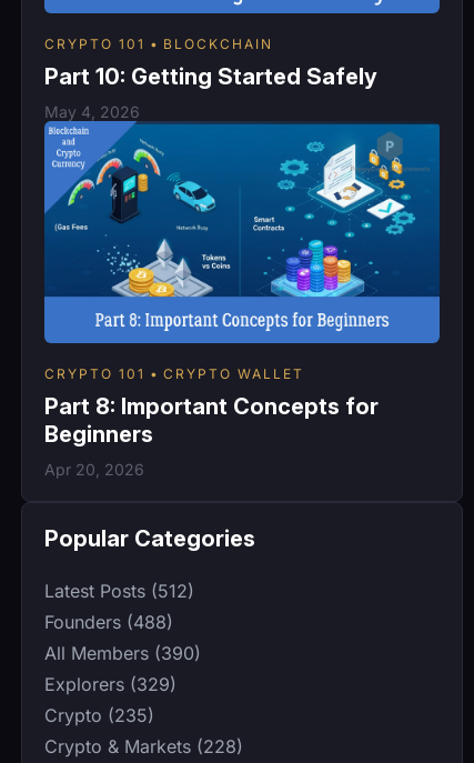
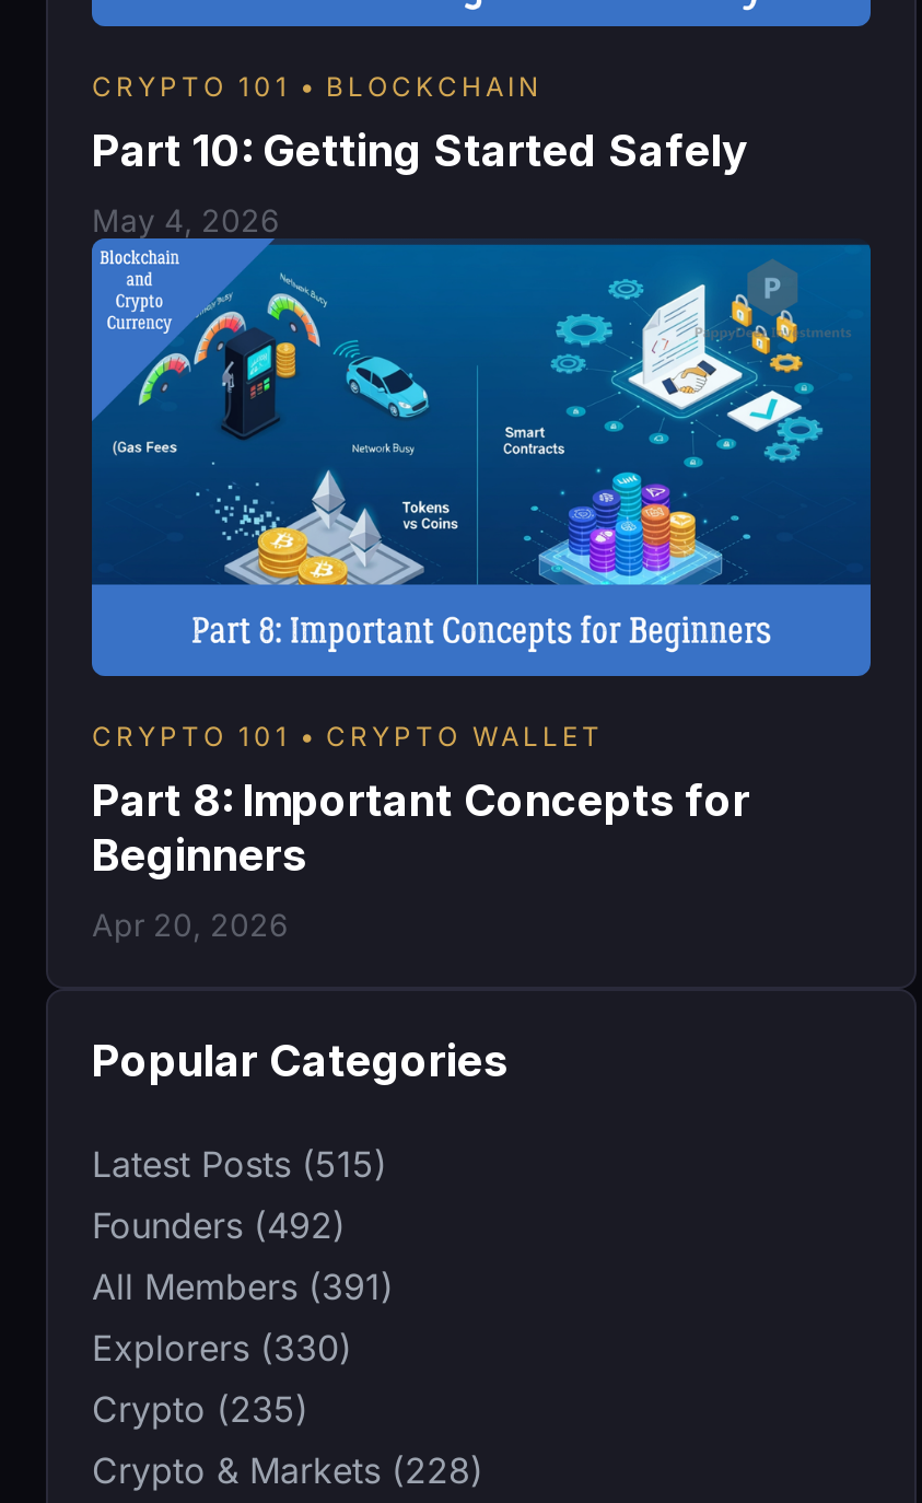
[44,580,194,602] Latest Posts (512) -> [92,1142,387,1185] Latest Posts (515)
[44,611,173,633] Founders (488) -> [92,1203,346,1247] Founders (492)
[44,642,201,664] All Members (390) -> [92,1264,394,1308] All Members (391)
[44,673,177,695] Explorers (329) -> [92,1325,352,1369] Explorers (330)

